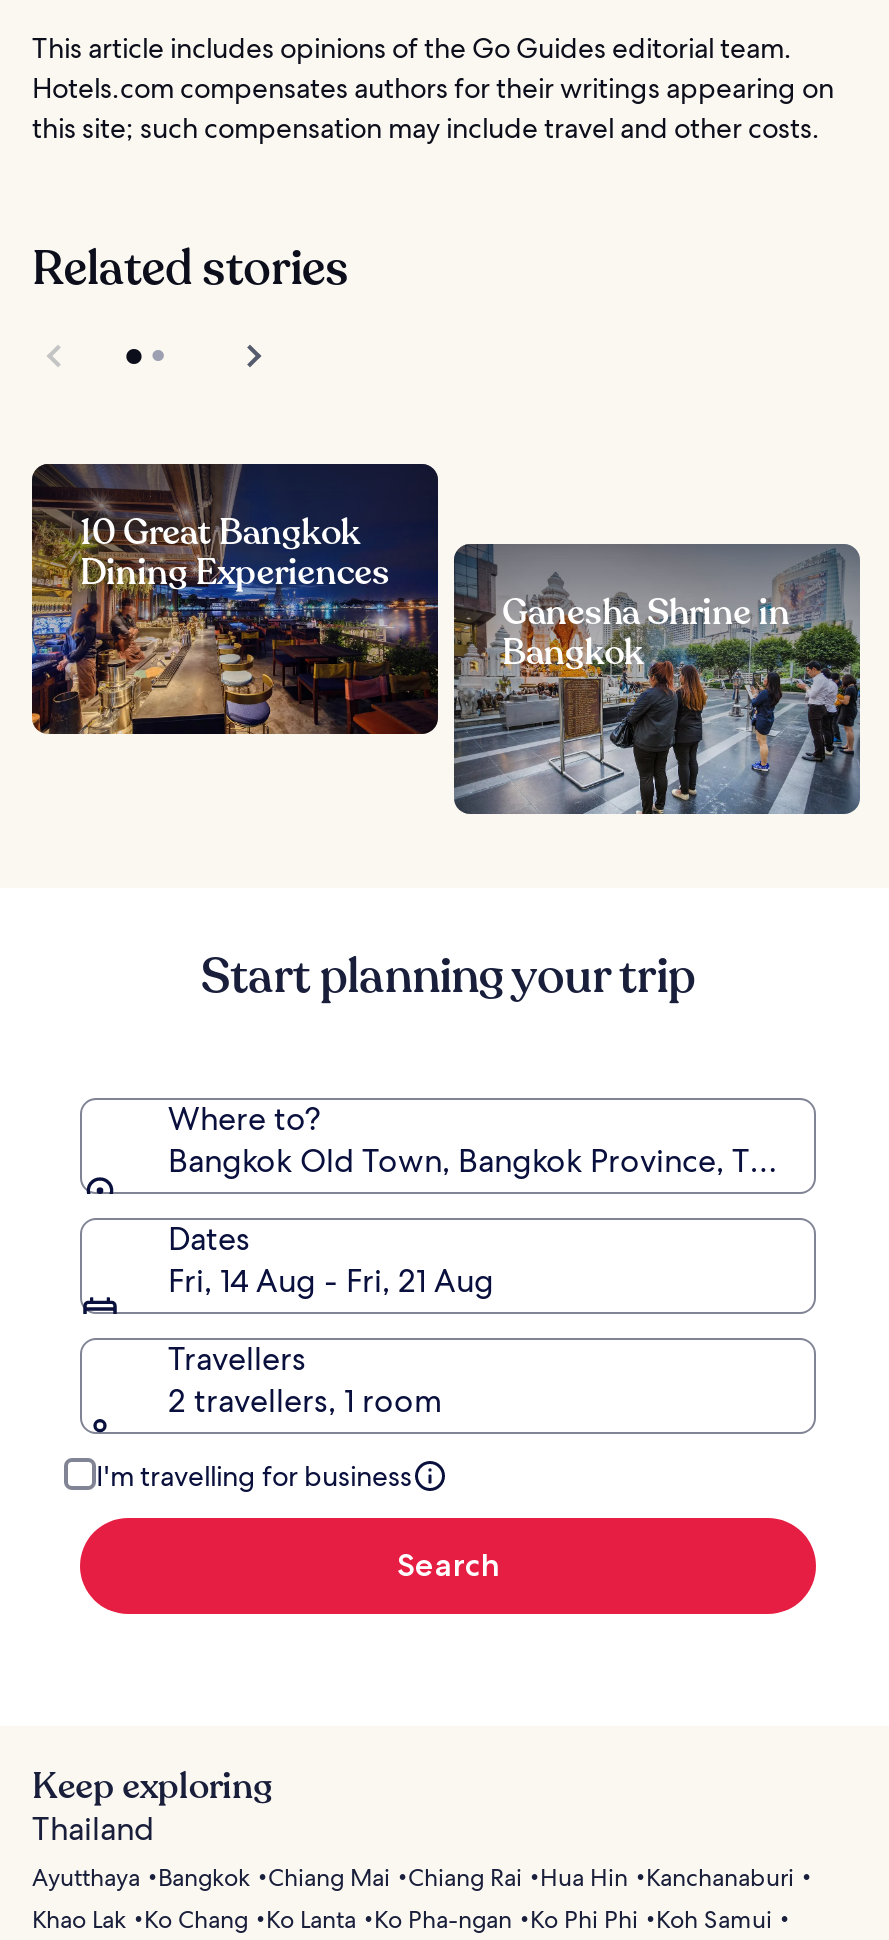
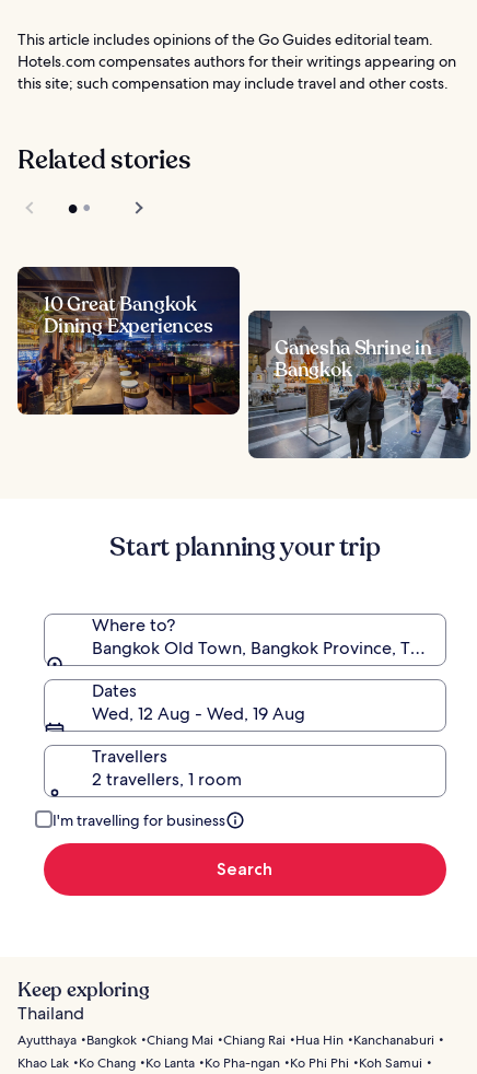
[168,1260,494,1302] Fri, 14 Aug - Fri, 21 Aug -> [92,702,305,725] Wed, 12 Aug - Wed, 19 Aug

